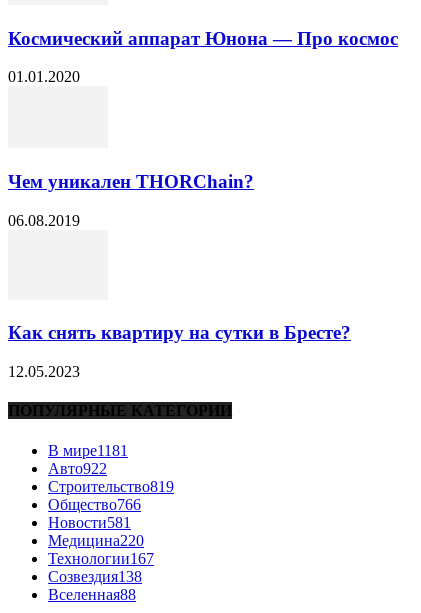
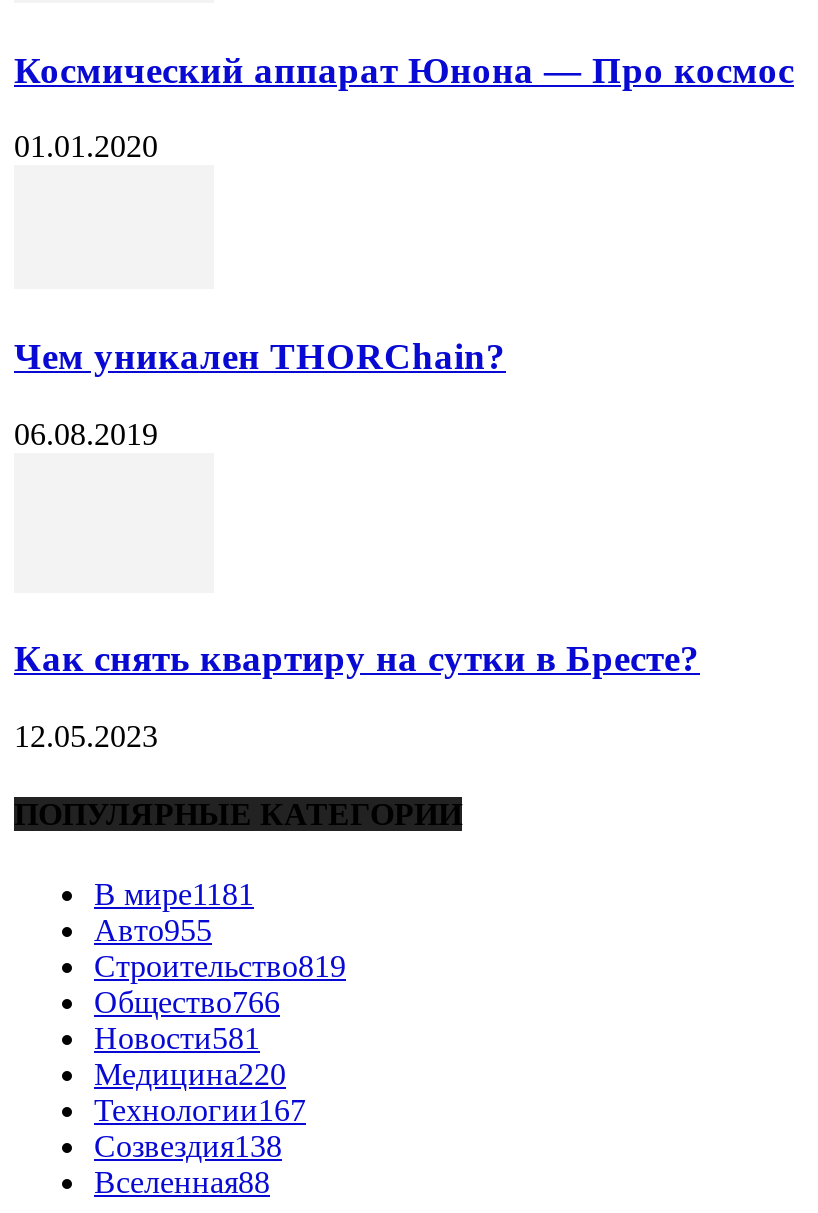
[48,460,107,477] Авто922 -> [94,912,212,946] Авто955

